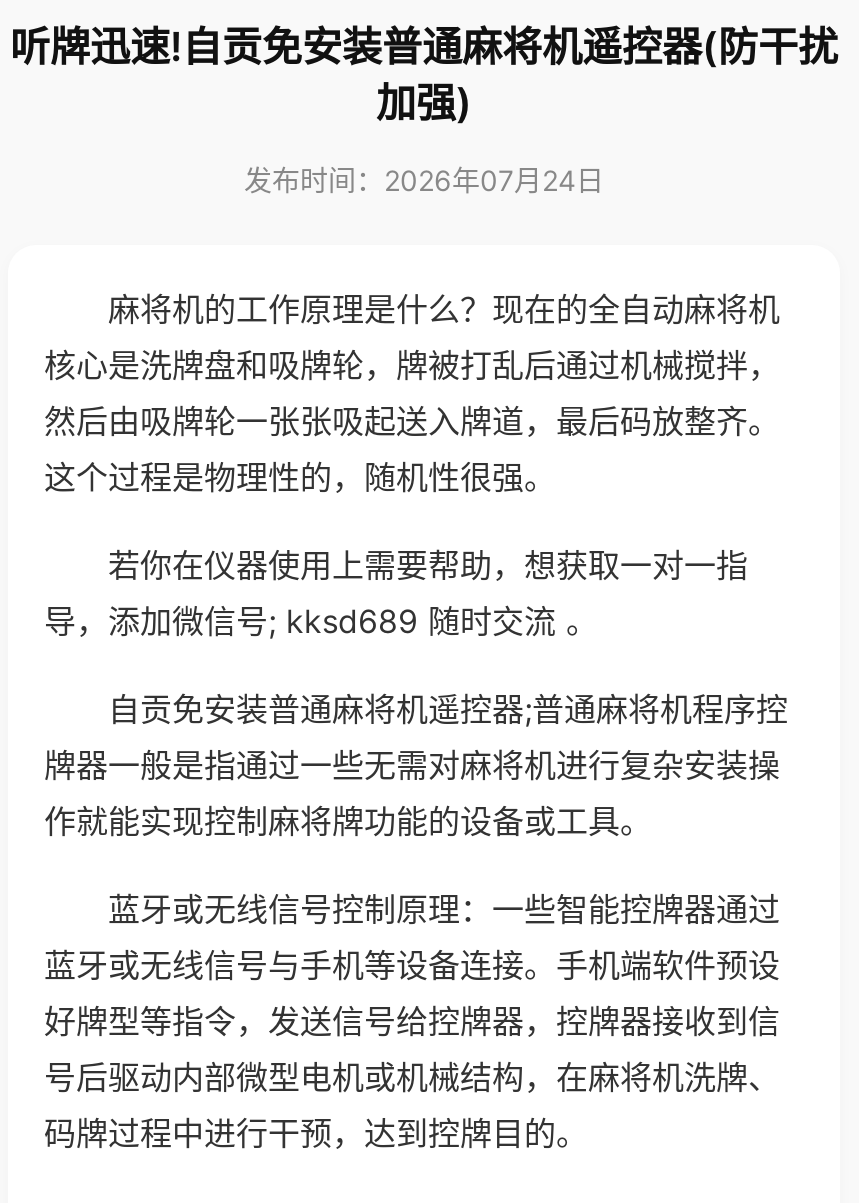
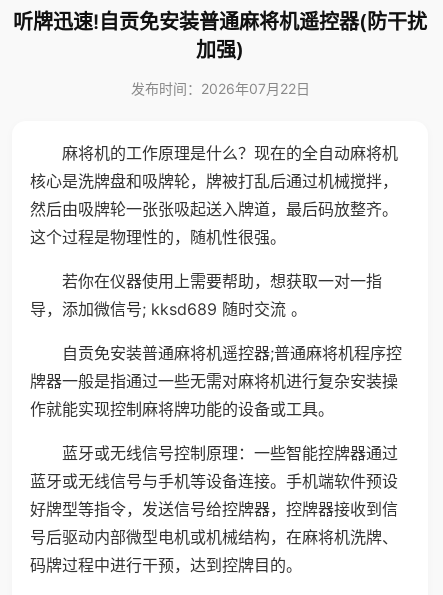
[244,163,604,197] 发布时间：2026年07月24日 -> [130,80,309,97] 发布时间：2026年07月22日

